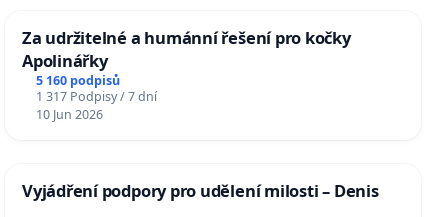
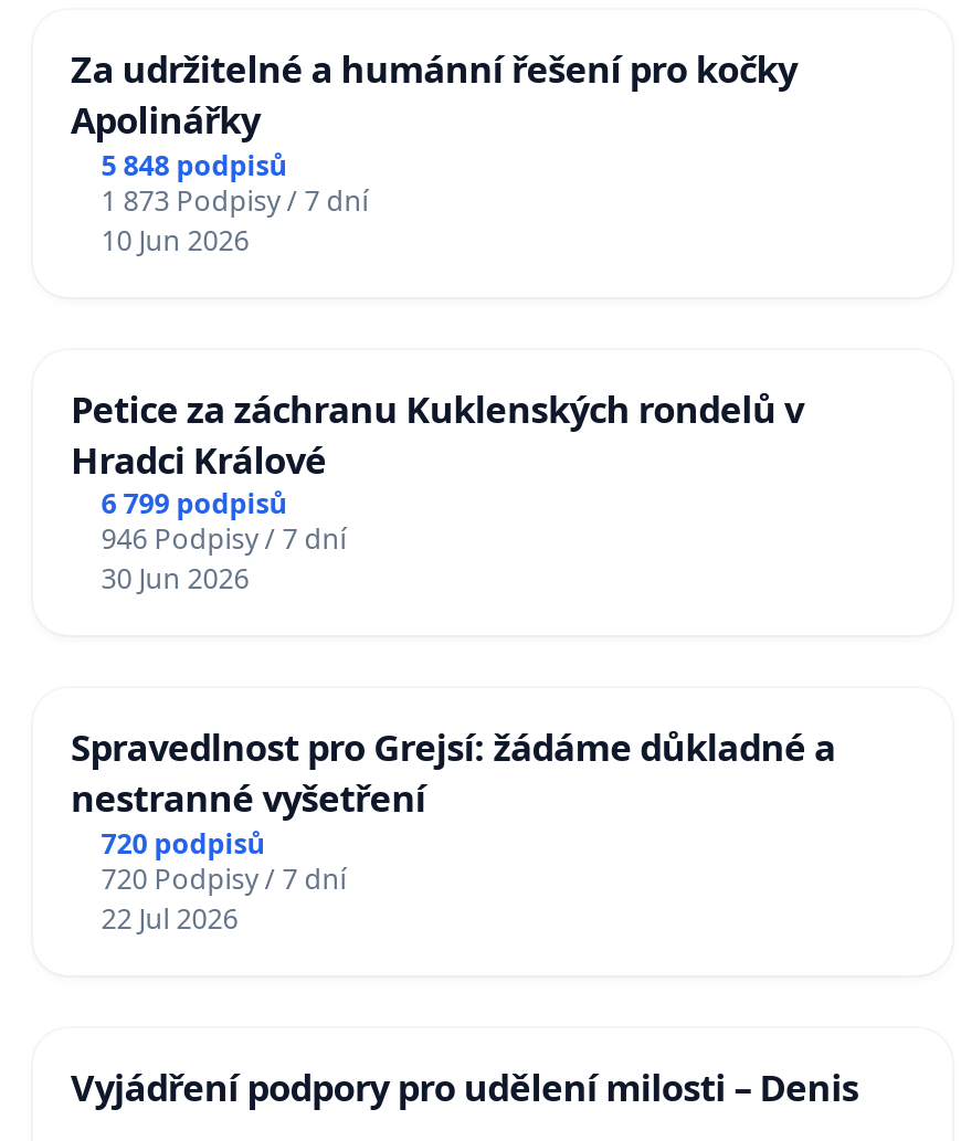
[36,72,120,89] 5 160 podpisů -> [101,146,287,183] 5 848 podpisů
[36,88,157,105] 1 317 Podpisy / 7 dní -> [101,181,368,218] 1 873 Podpisy / 7 dní
none -> [71,382,836,938] Petice za záchranu Kuklenských rondelů v | Hradci Králové | 6 799 podpisů | 946 Podpisy / 7 dní | 30 Jun 2026 | Spravedlnost pro Grejsí: žádáme důkladné a | nestranné vyšetření | 720 podpisů | 720 Podpisy / 7 dní | 22 Jul 2026

